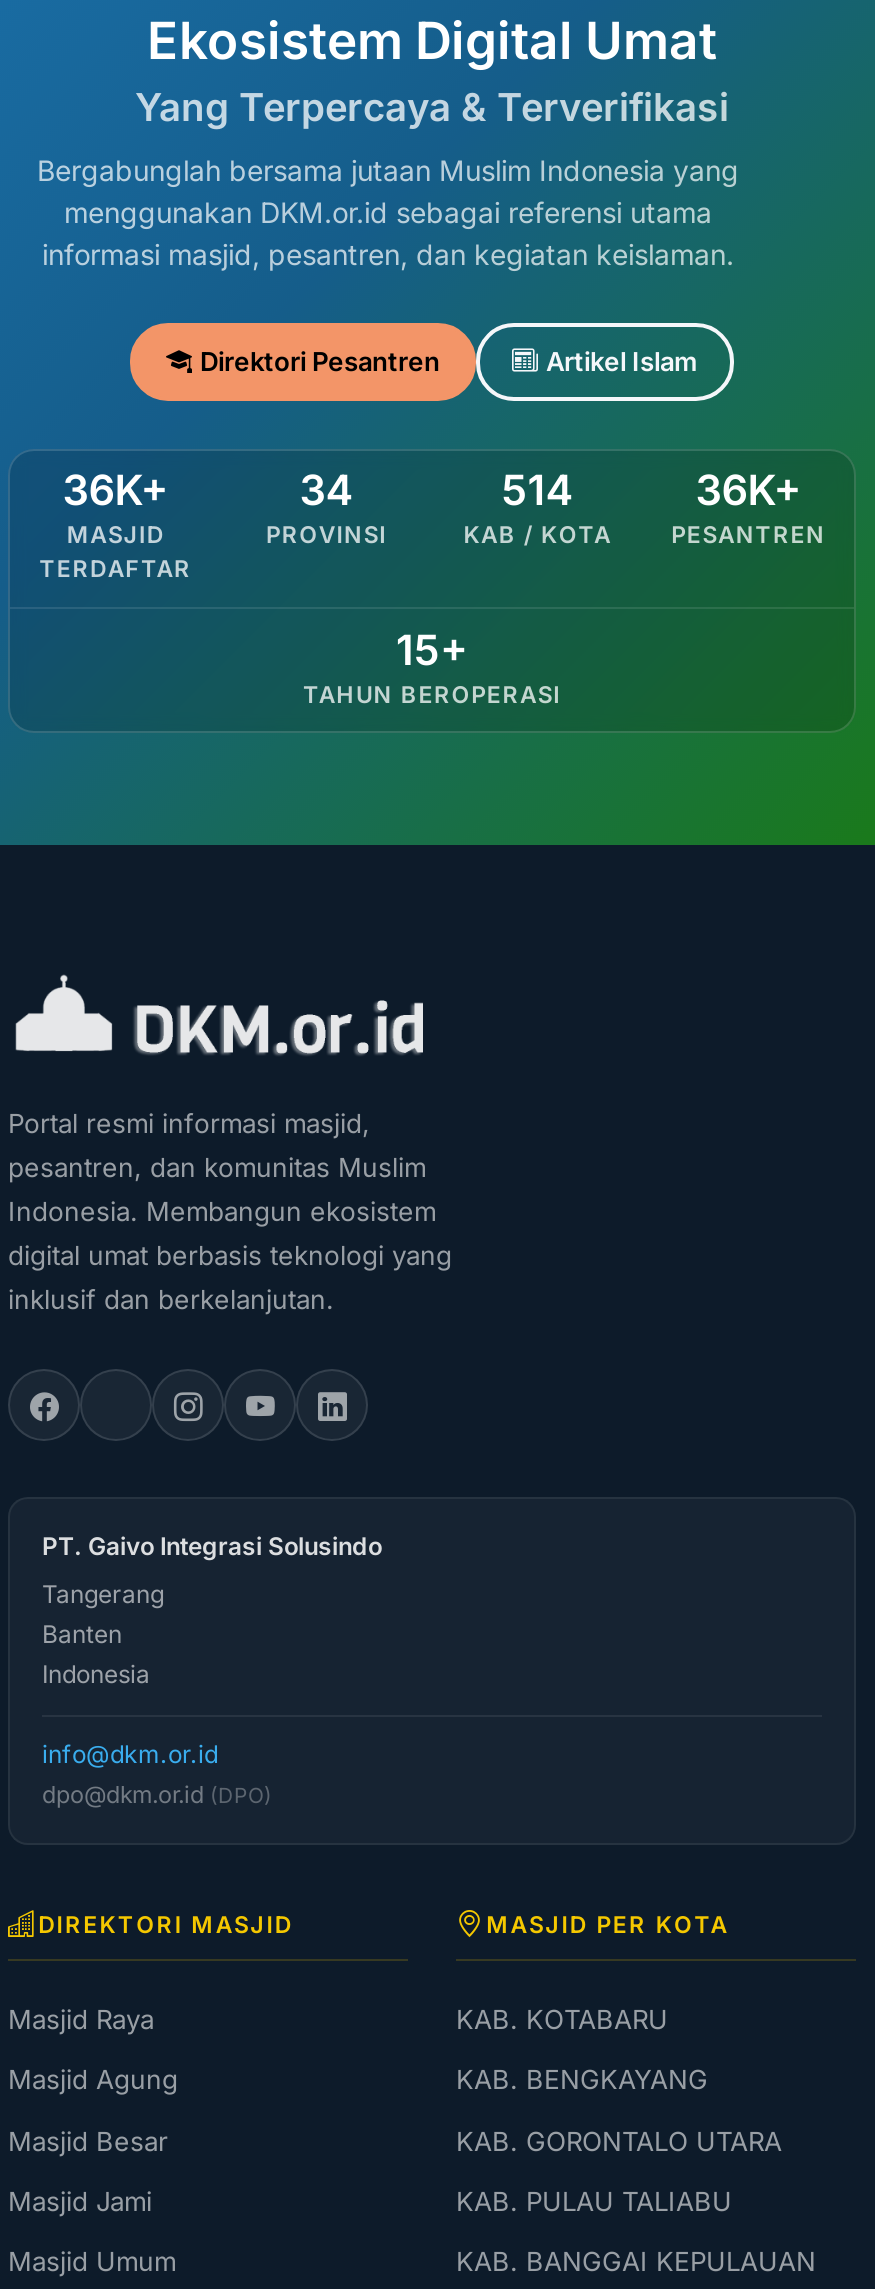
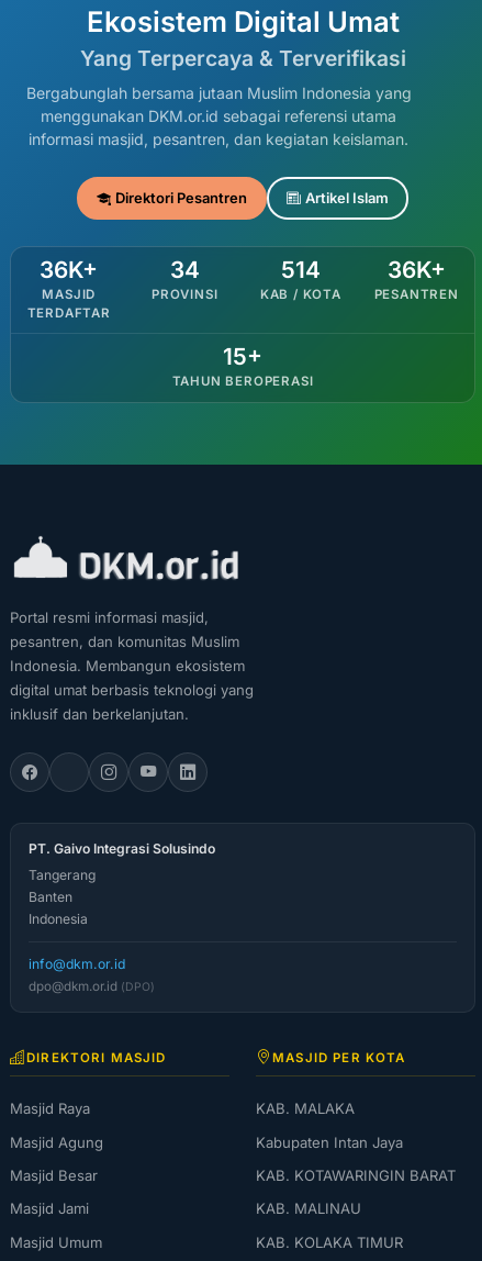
[456,2002,668,2034] KAB. KOTABARU -> [256,1100,355,1117] KAB. MALAKA
[456,2063,708,2095] KAB. BENGKAYANG -> [256,1133,403,1151] Kabupaten Intan Jaya
[456,2124,782,2156] KAB. GORONTALO UTARA -> [256,1166,456,1184] KAB. KOTAWARINGIN BARAT
[456,2185,732,2217] KAB. PULAU TALIABU -> [256,1200,361,1217] KAB. MALINAU
[456,2245,816,2277] KAB. BANGGAI KEPULAUAN -> [256,1233,403,1251] KAB. KOLAKA TIMUR

